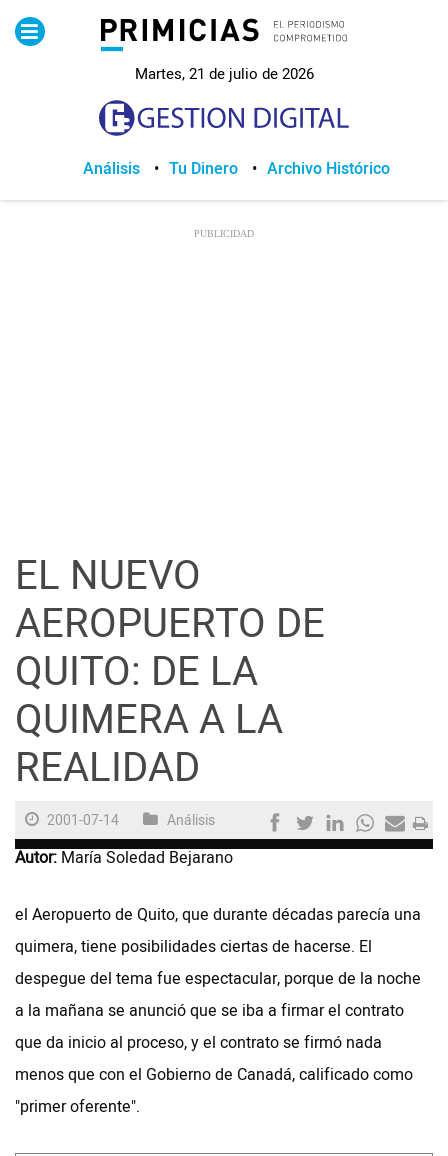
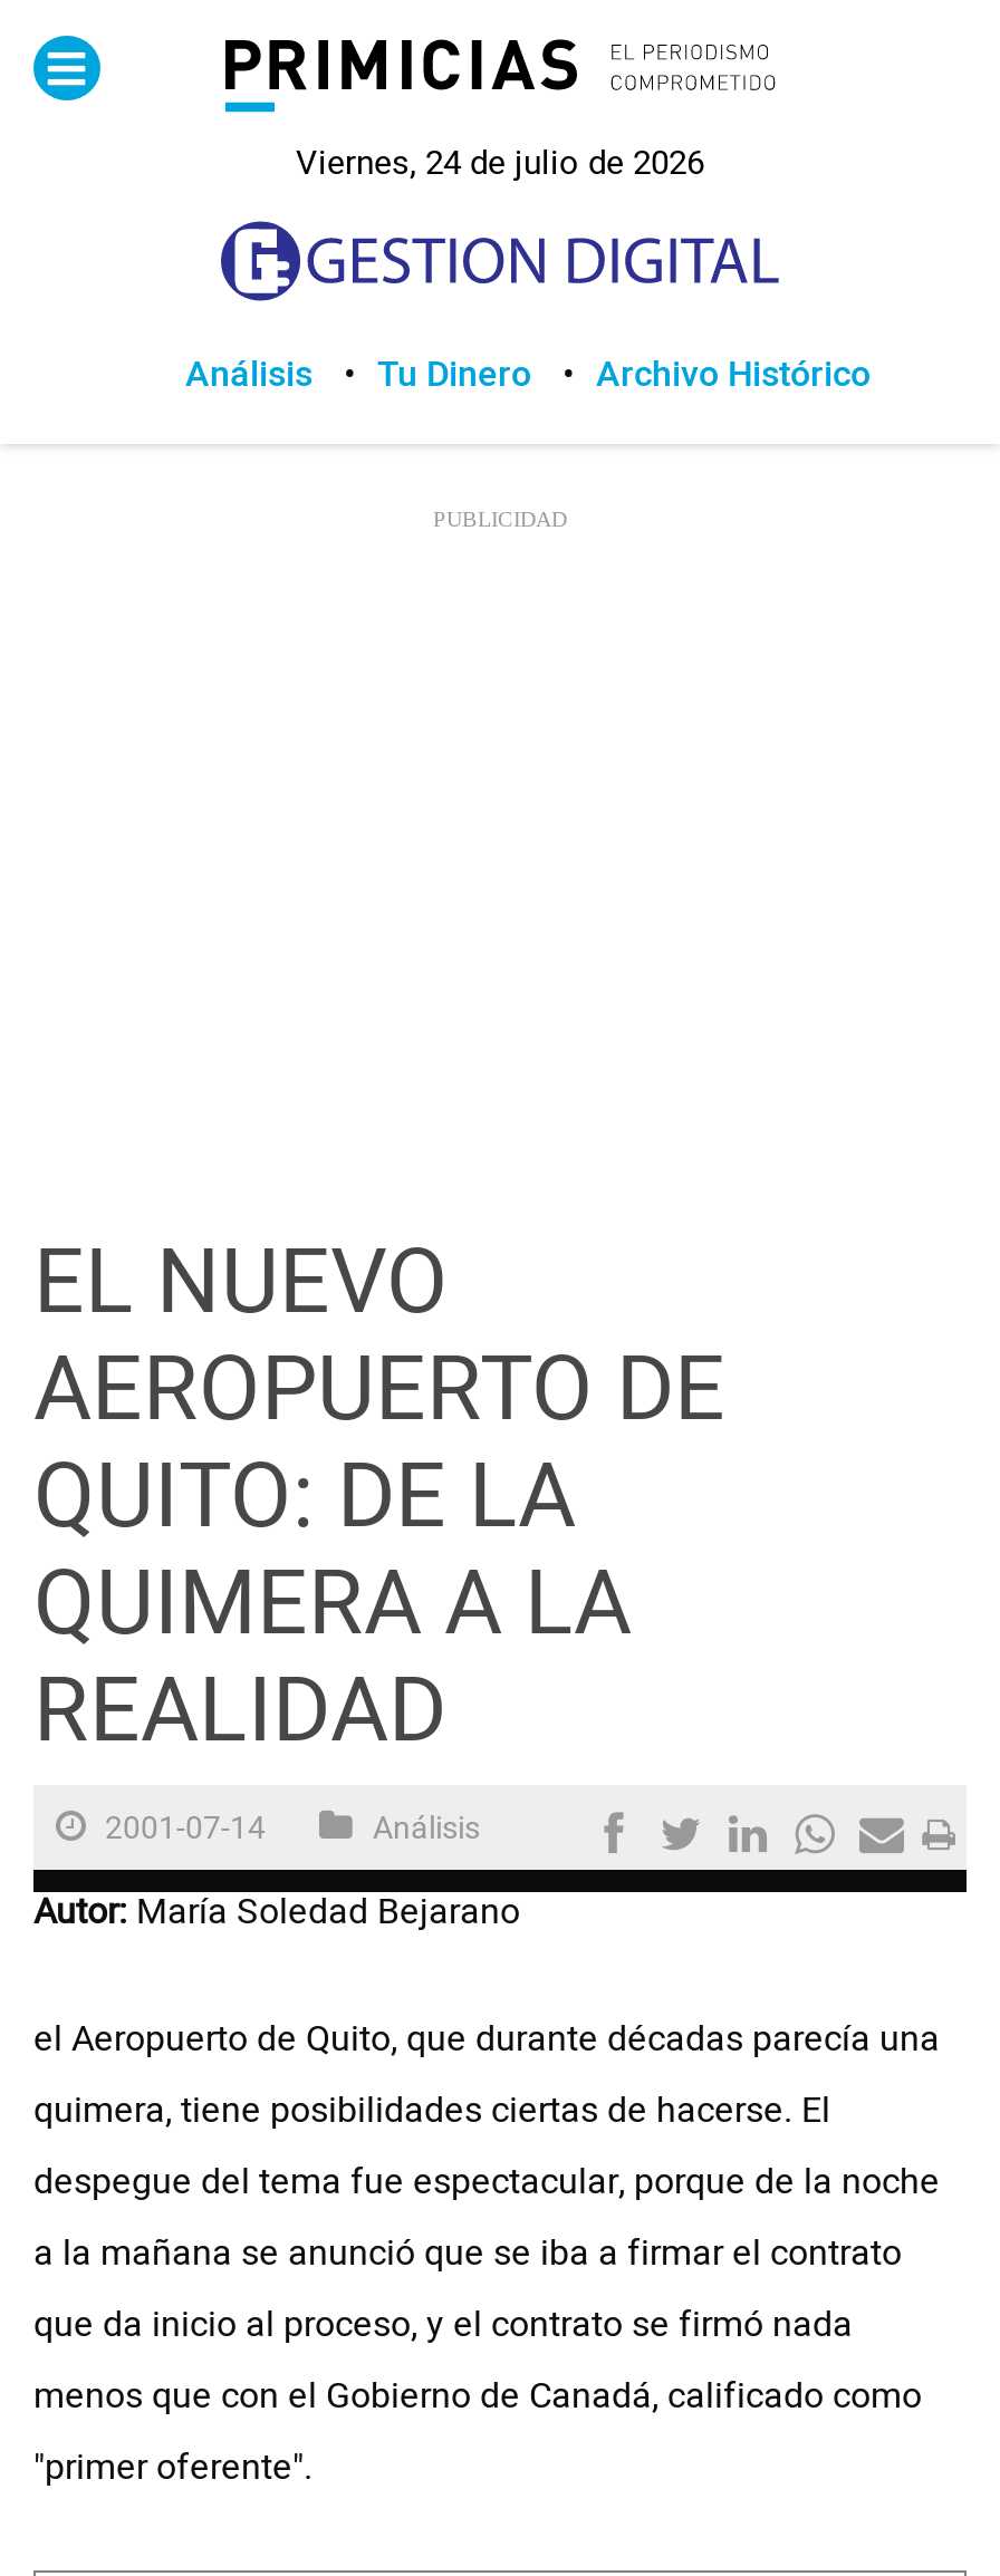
[134,63,313,85] Martes, 21 de julio de 2026 -> [296,138,704,187] Viernes, 24 de julio de 2026

